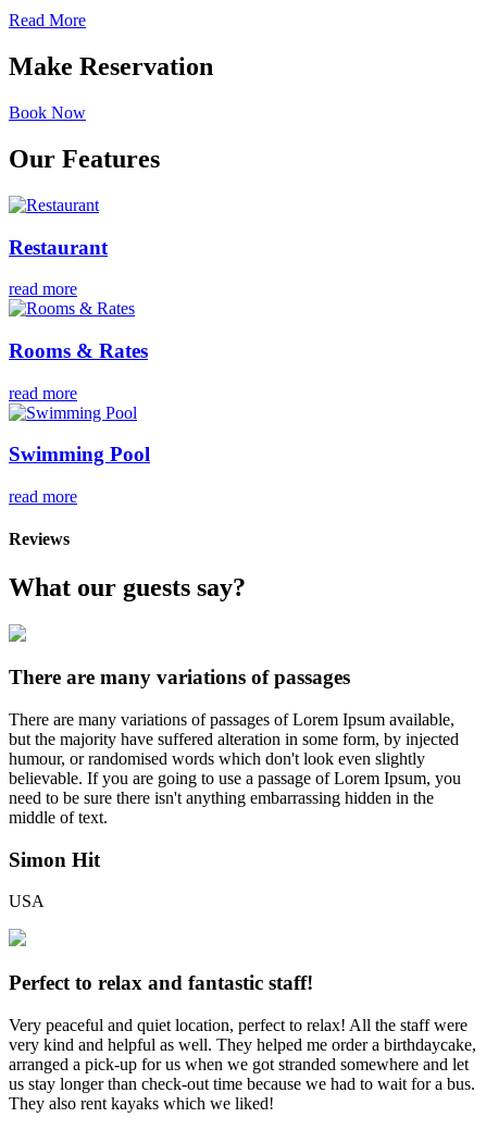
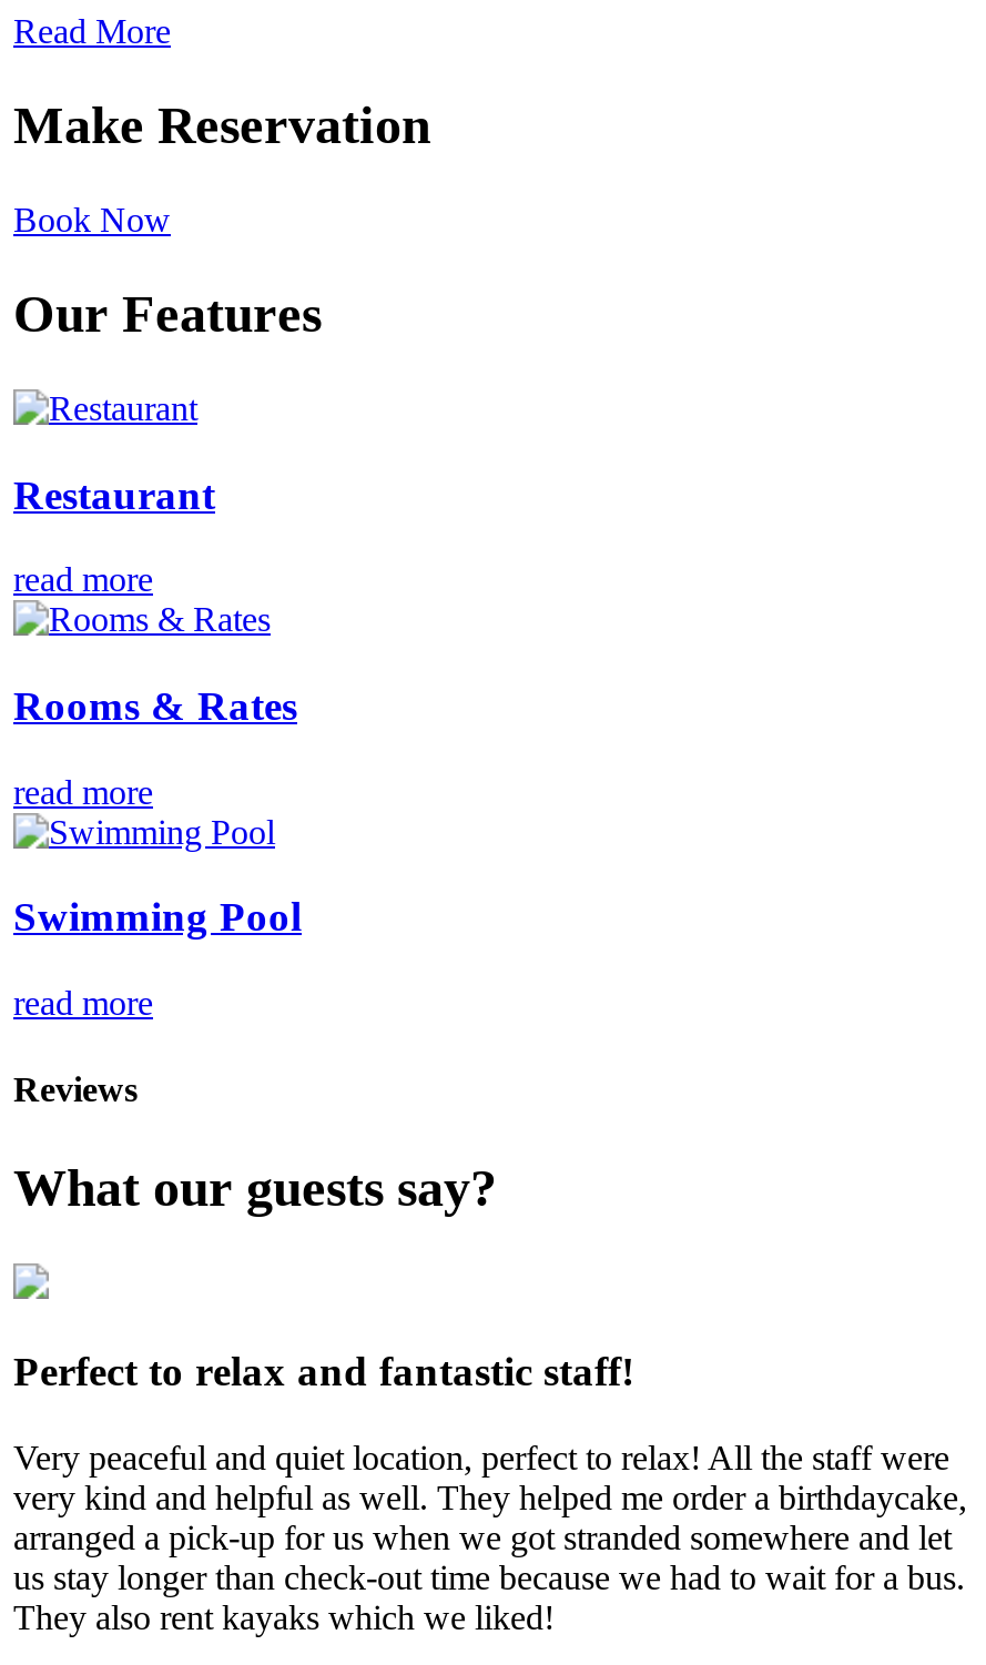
[9,666,461,911] There are many variations of passages | There are many variations of passages of Lorem Ipsum available, | but the majority have suffered alteration in some form, by injected | humour, or randomised words which don't look even slightly | believable. If you are going to use a passage of Lorem Ipsum, you | need to be sure there isn't anything embarrassing hidden in the | middle of text. | Simon Hit | USA -> none

